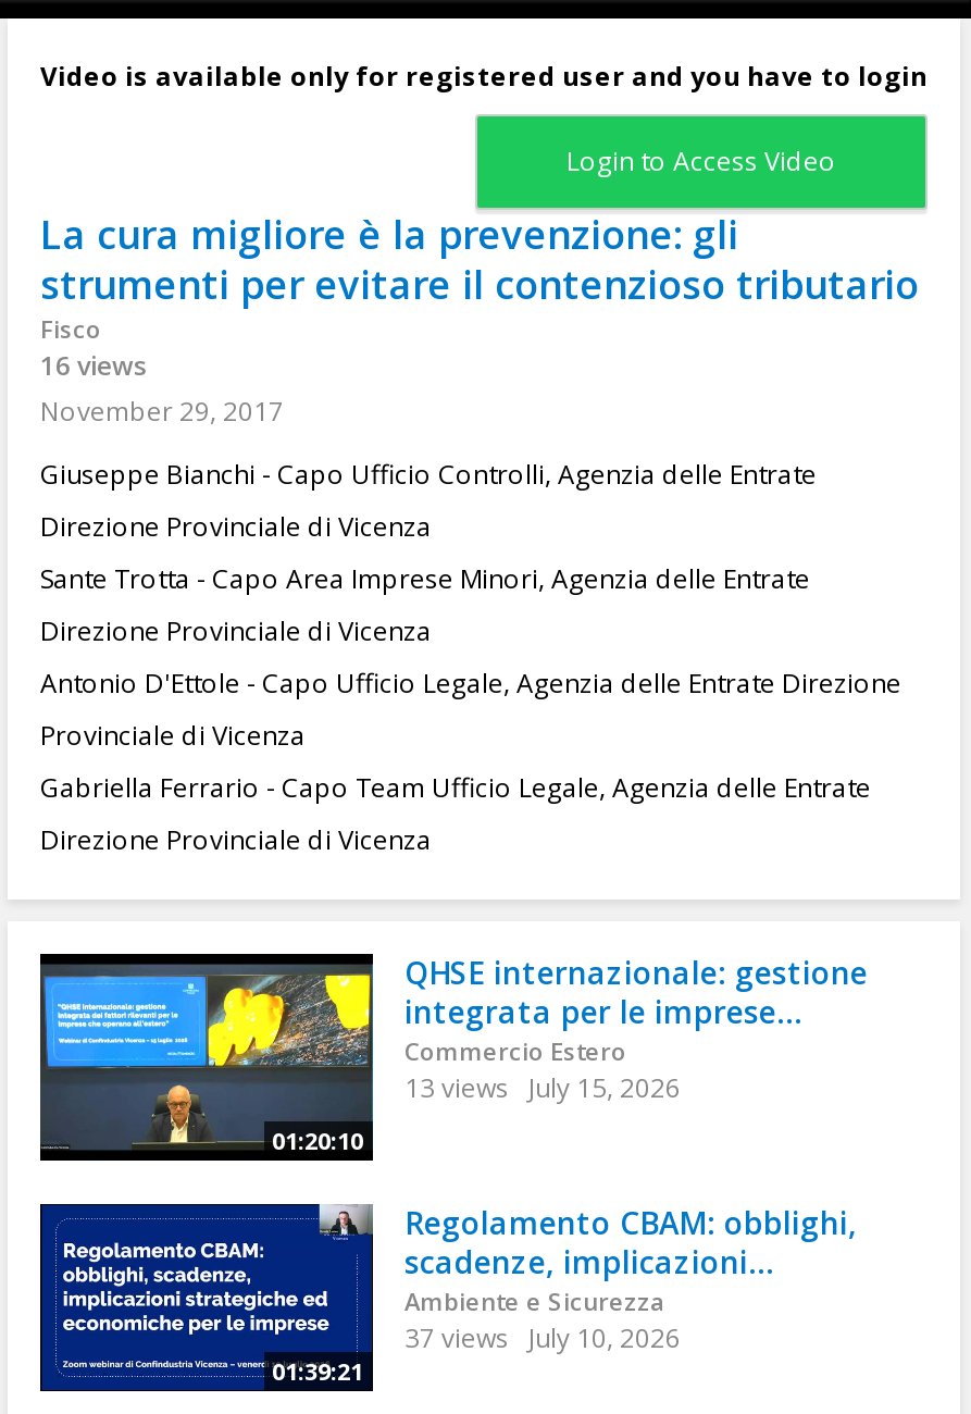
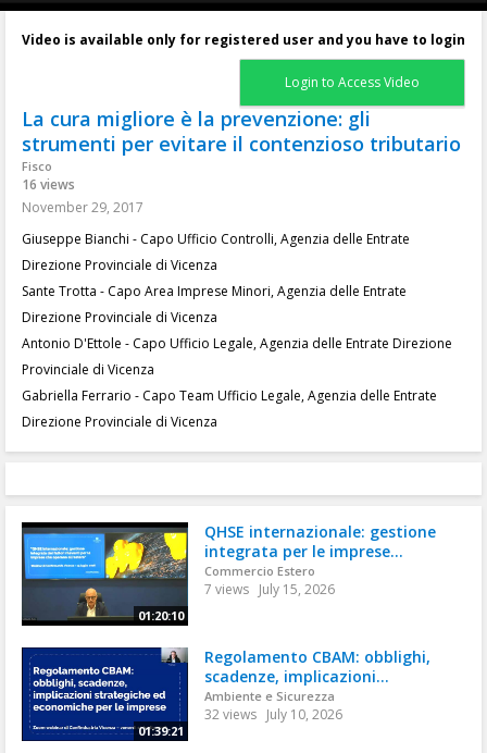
[404,1069,681,1106] 13 views July 15, 2026 -> [204,580,334,598] 7 views July 15, 2026
[404,1320,681,1357] 37 views July 10, 2026 -> [204,705,342,724] 32 views July 10, 2026

